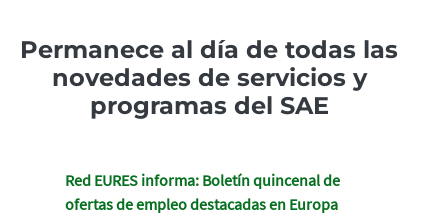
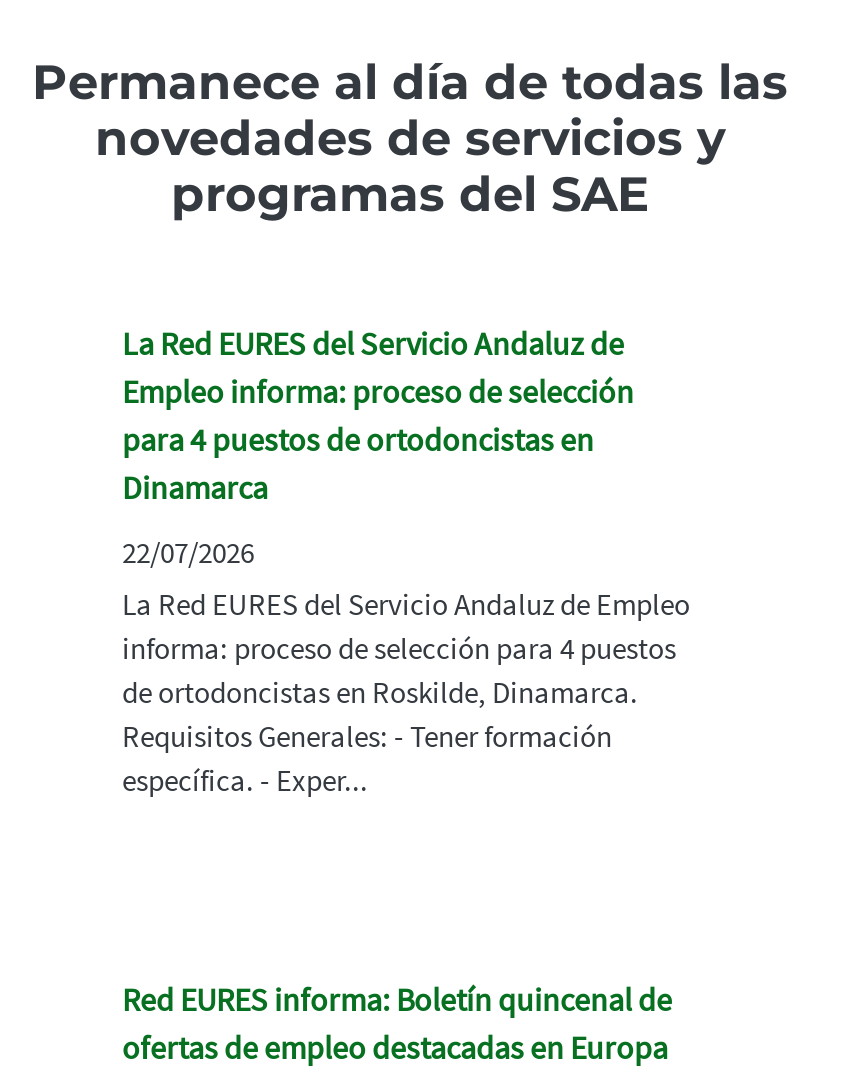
none -> [122,323,690,799] La Red EURES del Servicio Andaluz de | Empleo informa: proceso de selección | para 4 puestos de ortodoncistas en | Dinamarca | 22/07/2026 | La Red EURES del Servicio Andaluz de Empleo | informa: proceso de selección para 4 puestos | de ortodoncistas en Roskilde, Dinamarca. | Requisitos Generales: - Tener formación | específica. - Exper...

